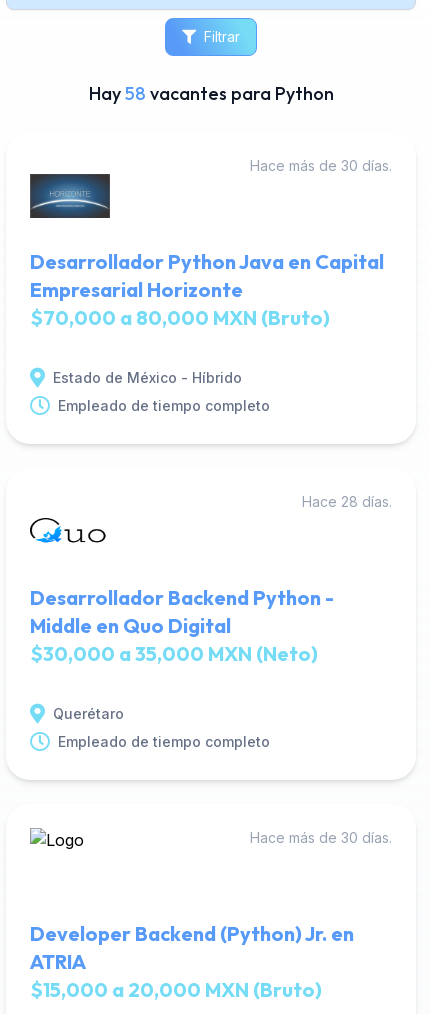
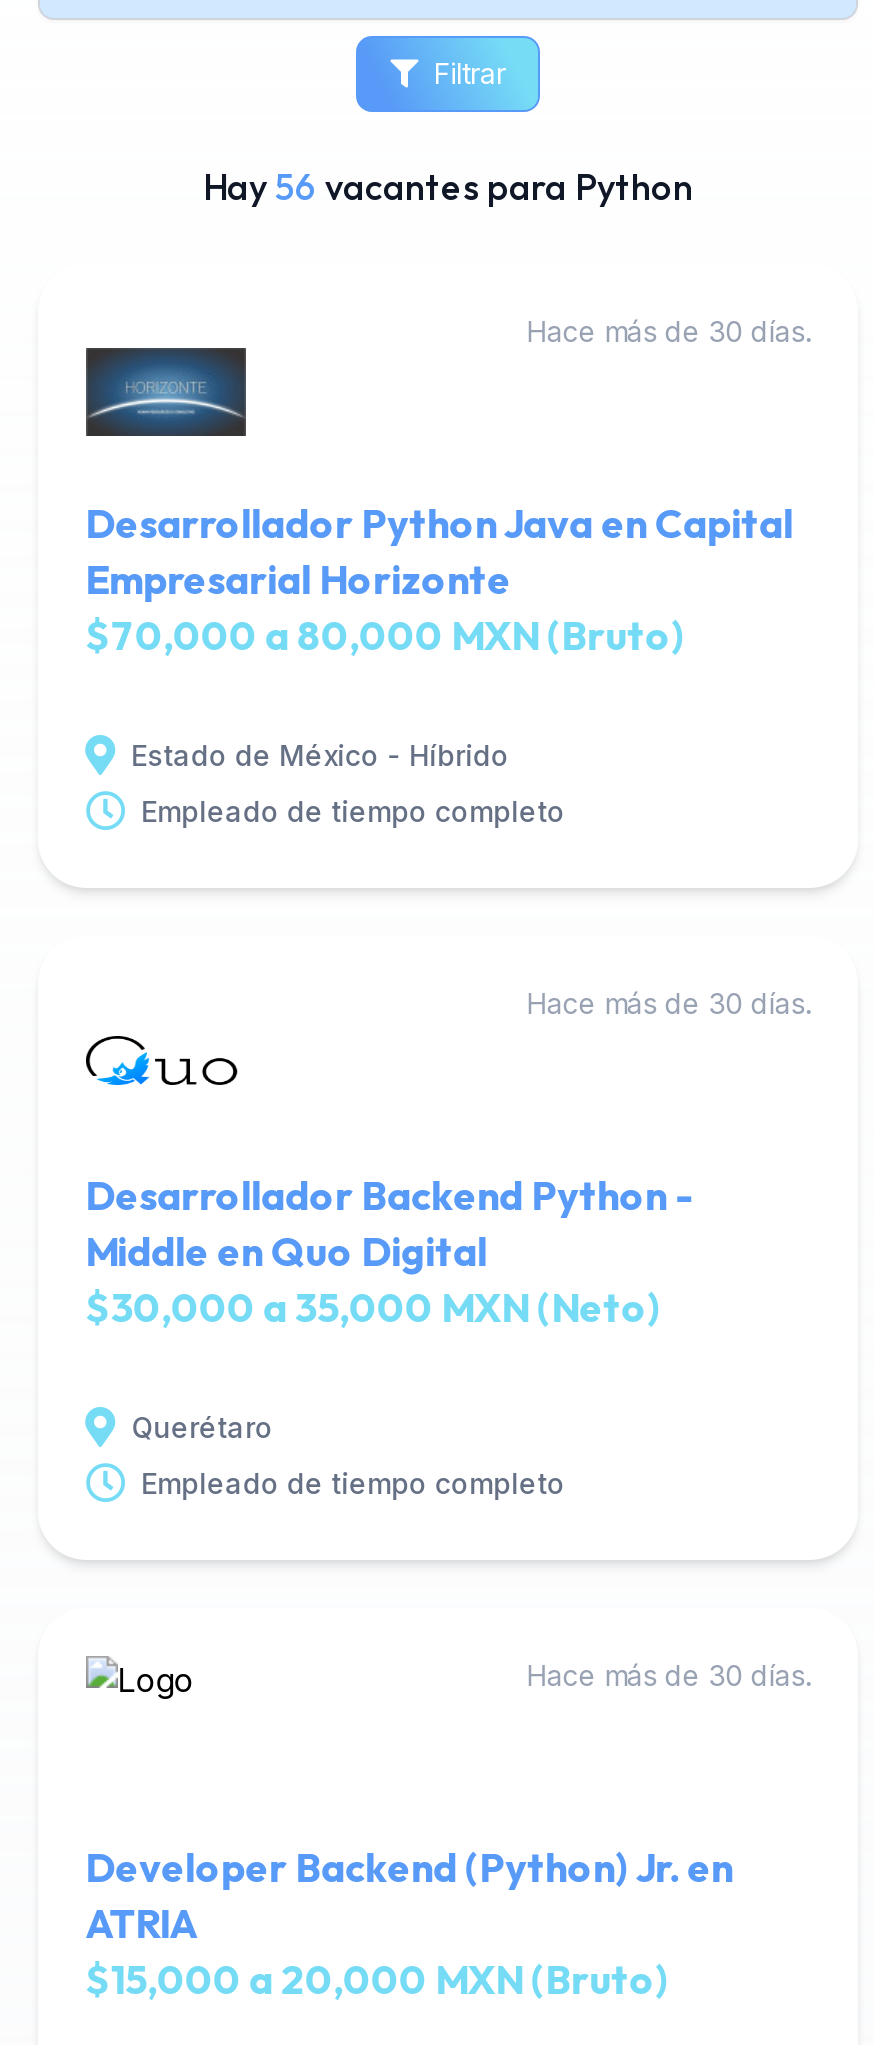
[88,82,333,105] Hay 58 vacantes para Python -> [203,164,693,210] Hay 56 vacantes para Python
[302,493,392,510] Hace 28 días. -> [527,986,811,1020] Hace más de 30 días.

